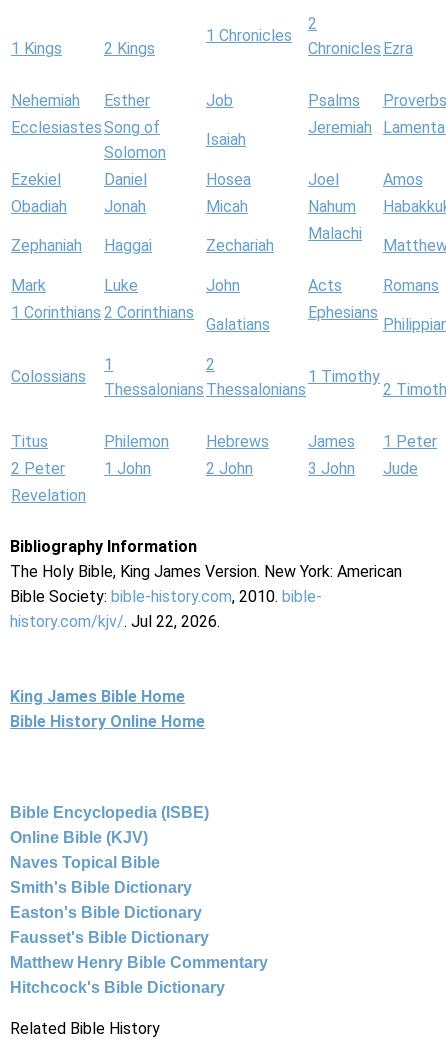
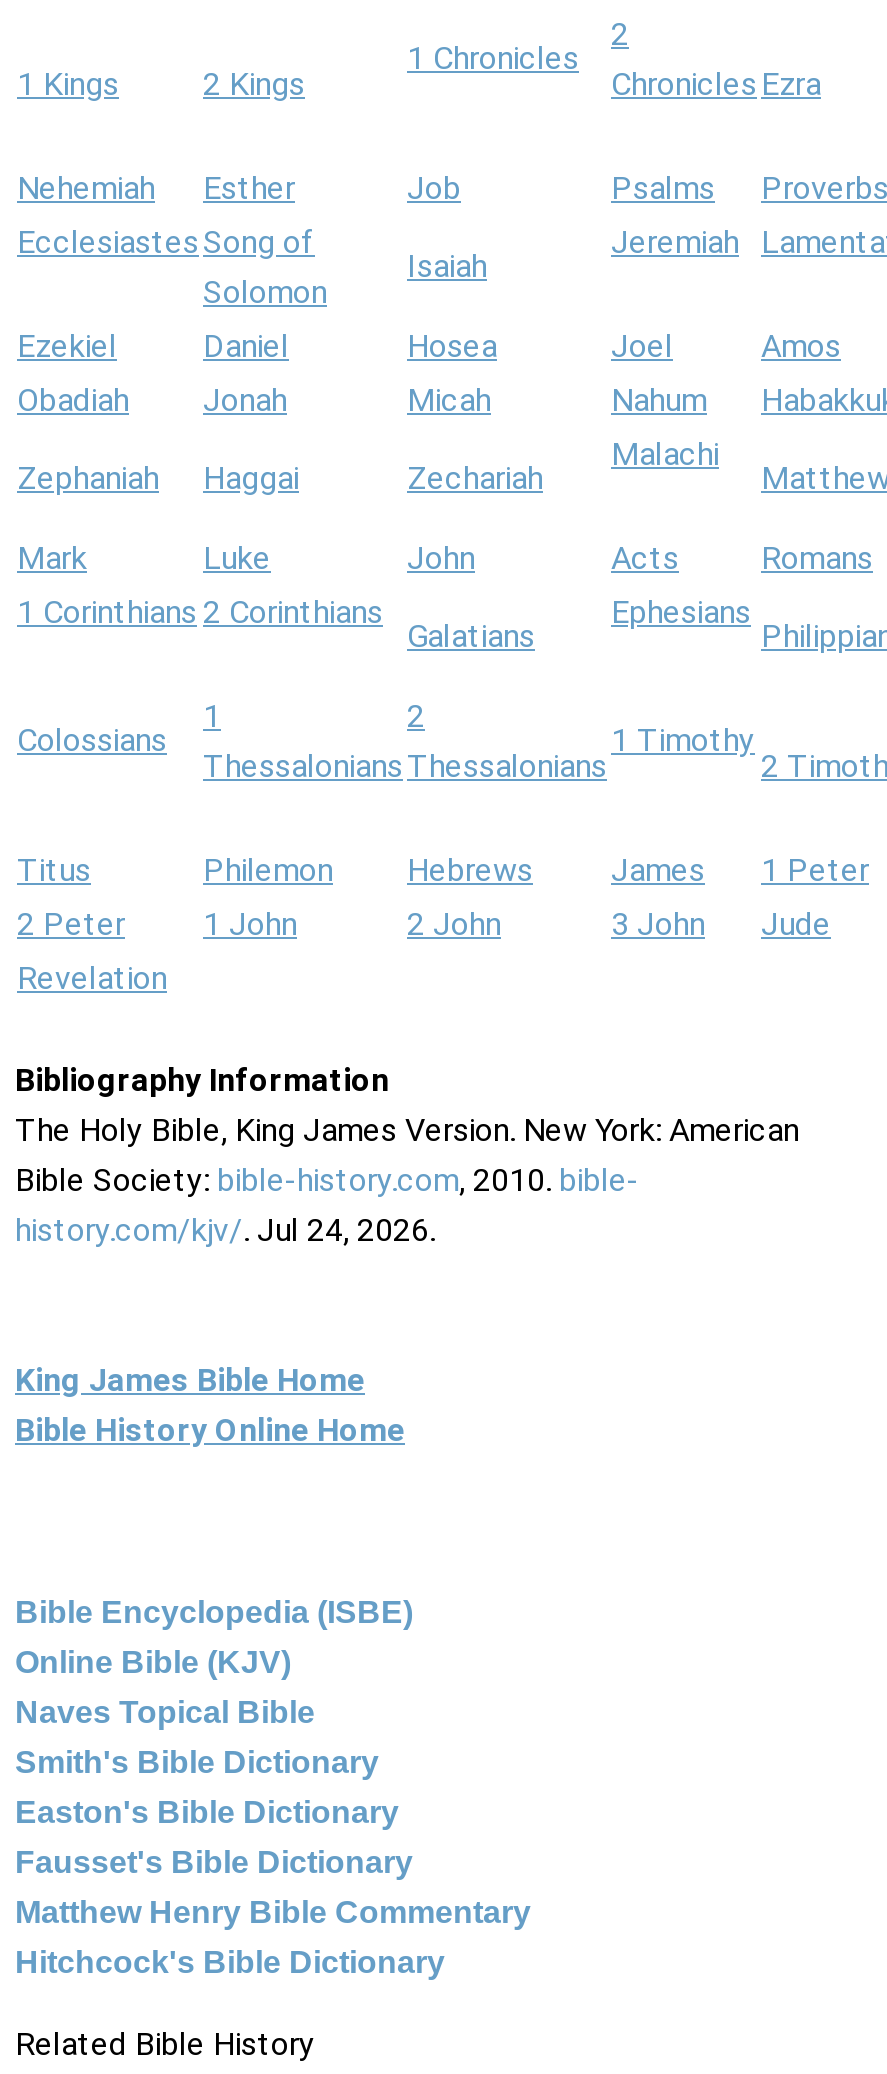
[10,612,220,631] history.com/kjv/. Jul 22, 2026. -> [15,1212,435,1250] history.com/kjv/. Jul 24, 2026.

